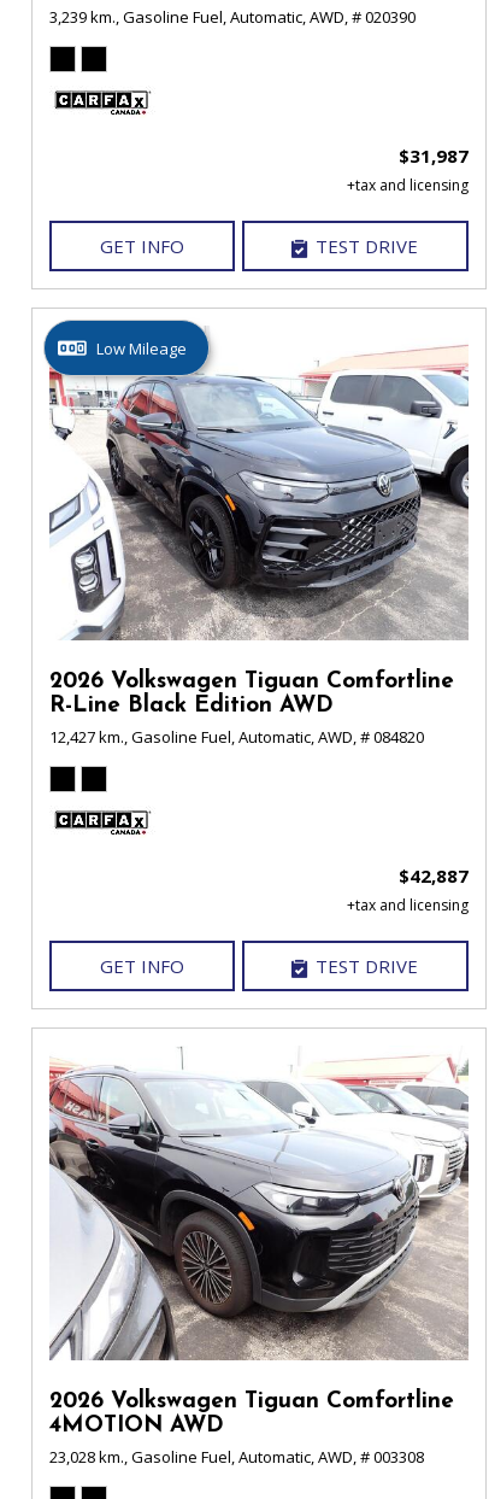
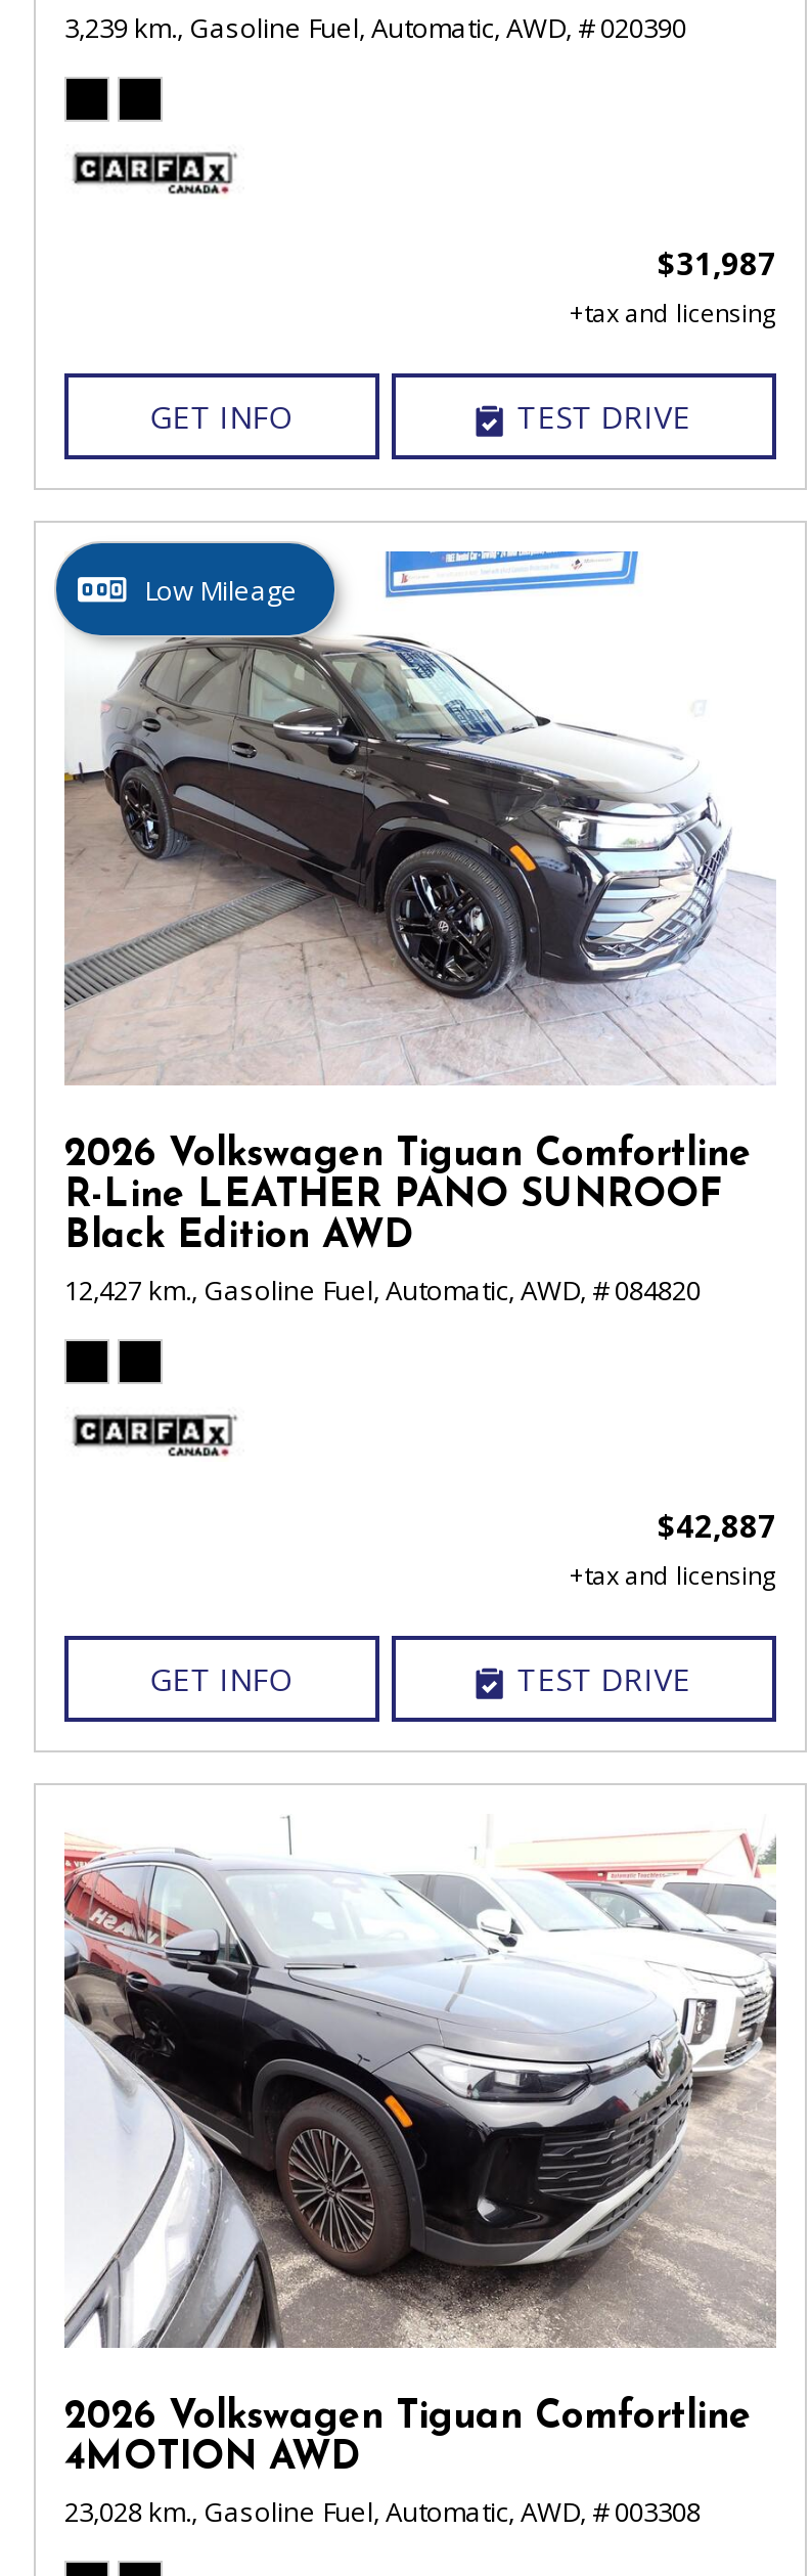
[48,326,470,640] [image] -> [62,549,776,1085] [image]
[49,695,334,718] R-Line Black Edition AWD -> [64,1178,721,1258] R-Line LEATHER PANO SUNROOF | Black Edition AWD

